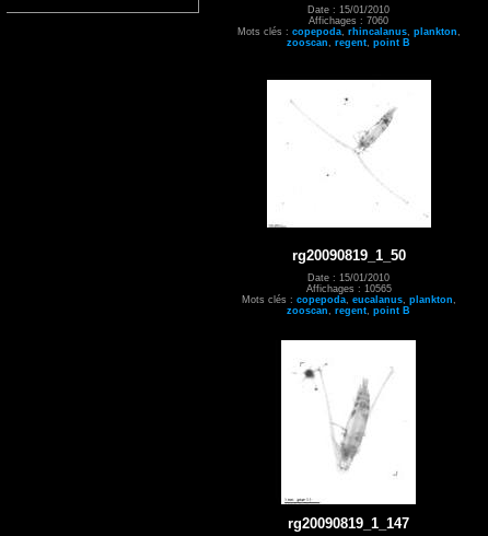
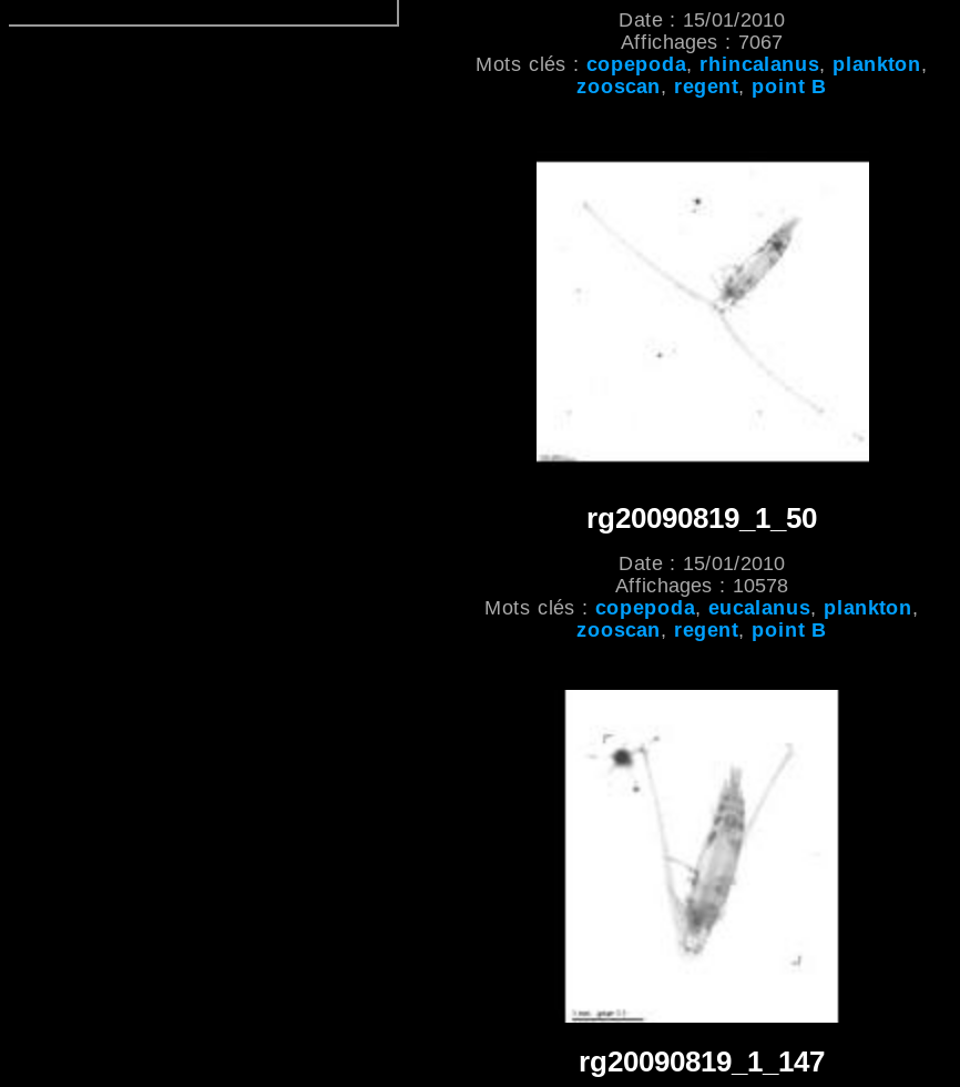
[309,15,388,26] Affichages : 7060 -> [621,30,783,53] Affichages : 7067
[306,283,391,294] Affichages : 10565 -> [615,574,788,596] Affichages : 10578

